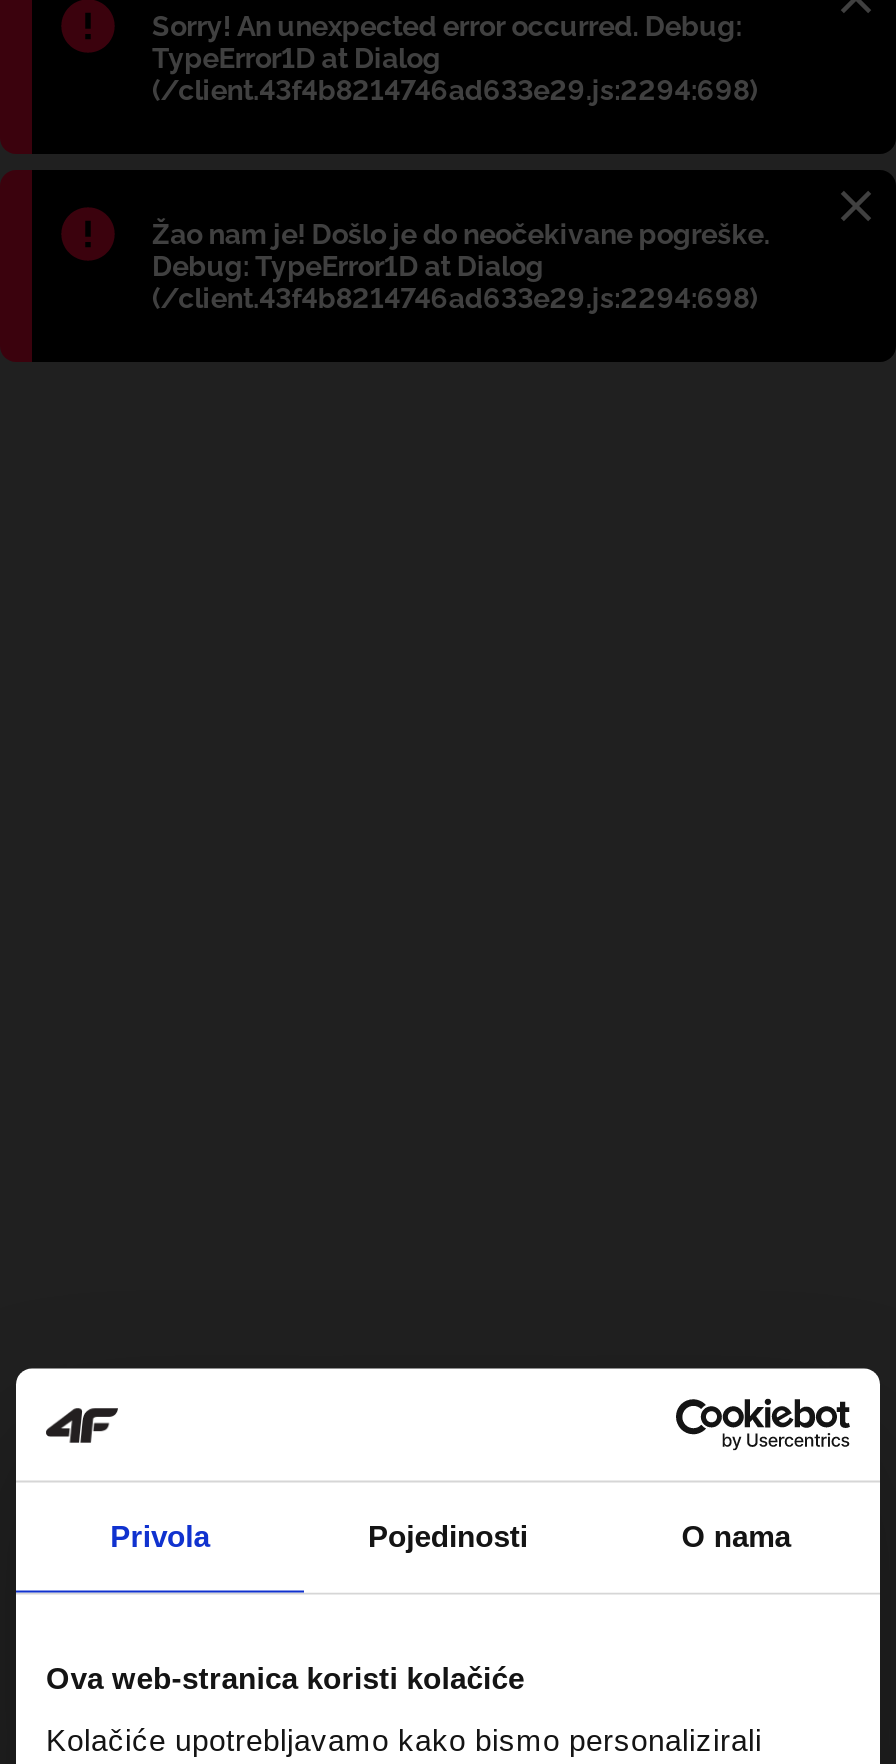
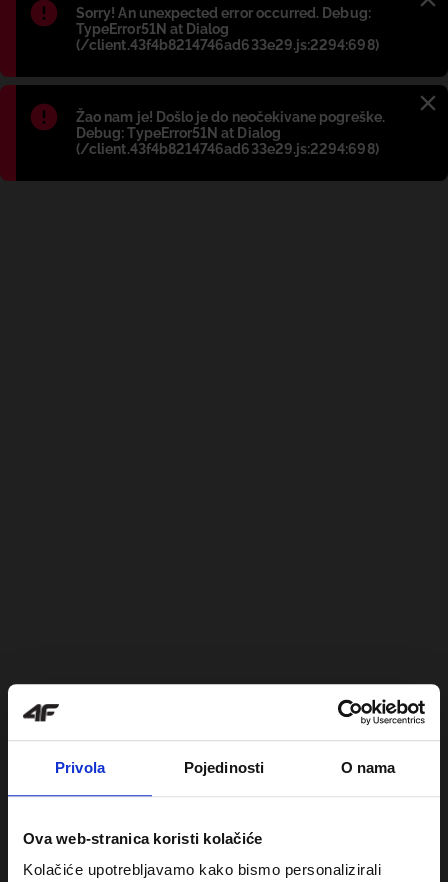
[152,42,441,74] TypeError1D at Dialog -> [76,21,229,37] TypeError51N at Dialog
[152,250,544,282] Debug: TypeError1D at Dialog -> [76,125,281,141] Debug: TypeError51N at Dialog

